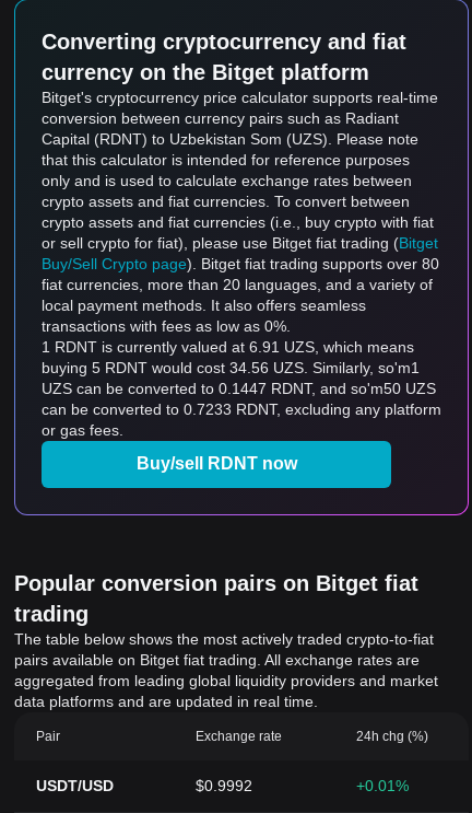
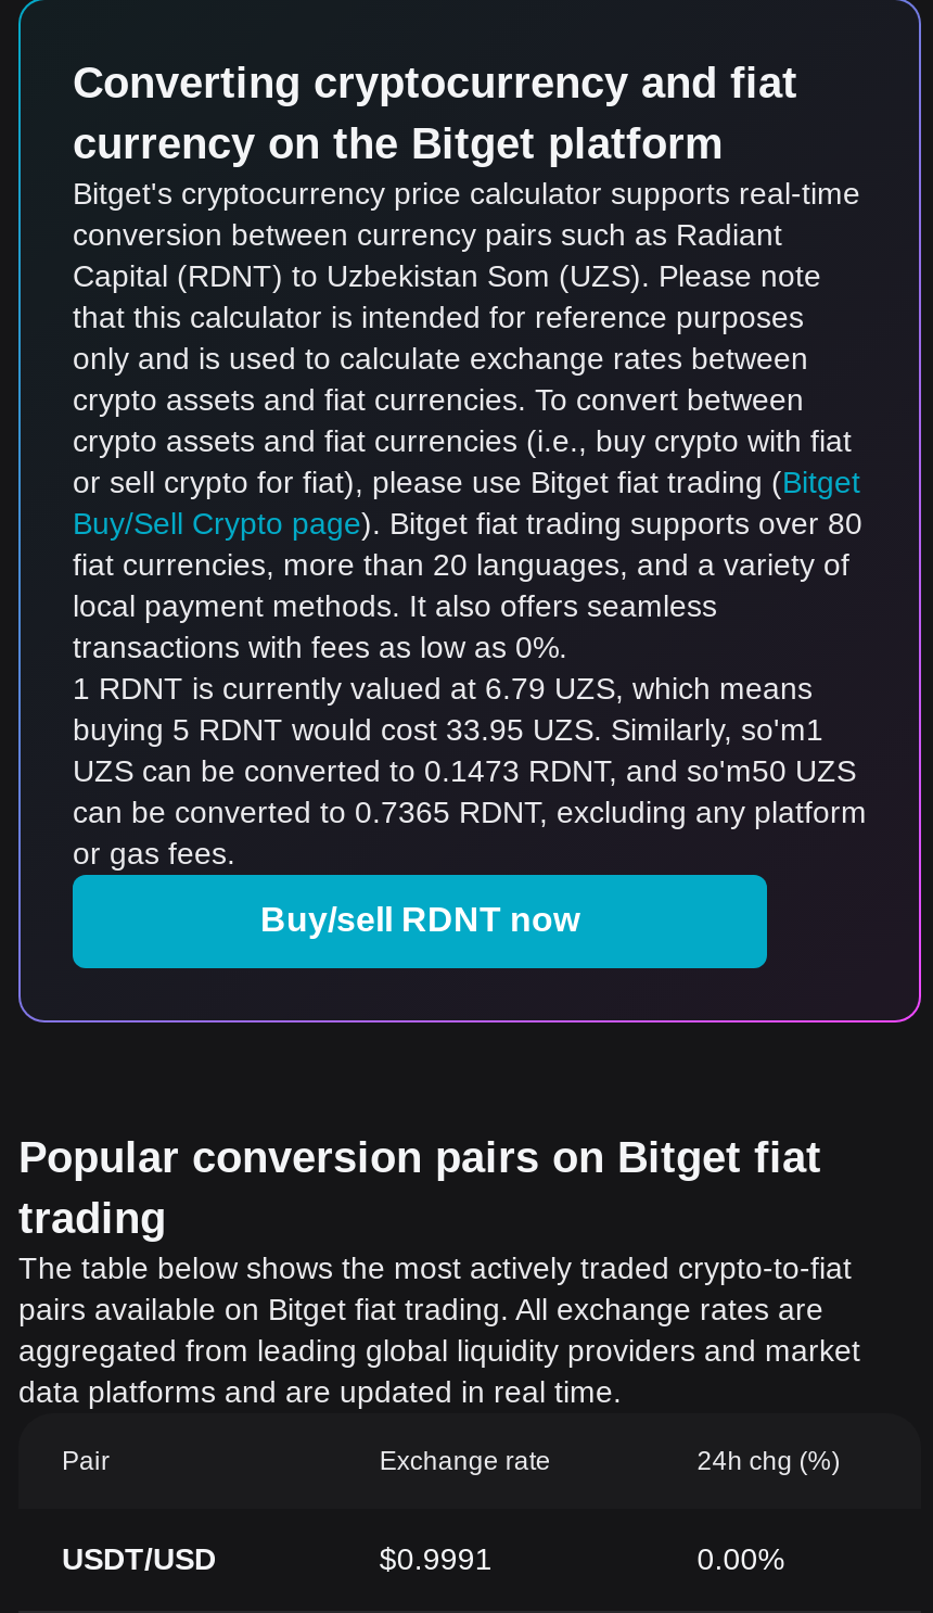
[42,338,414,356] 1 RDNT is currently valued at 6.91 UZS, which means -> [73,671,813,706] 1 RDNT is currently valued at 6.79 UZS, which means
[42,359,420,376] buying 5 RDNT would cost 34.56 UZS. Similarly, so'm1 -> [73,712,823,747] buying 5 RDNT would cost 33.95 UZS. Similarly, so'm1
[42,380,436,397] UZS can be converted to 0.1447 RDNT, and so'm50 UZS -> [73,753,856,788] UZS can be converted to 0.1473 RDNT, and so'm50 UZS
[42,400,441,418] can be converted to 0.7233 RDNT, excluding any platform -> [73,795,867,829] can be converted to 0.7365 RDNT, excluding any platform
[196,777,253,794] $0.9992 -> [379,1541,492,1576] $0.9991
[356,777,408,794] +0.01% -> [697,1541,784,1576] 0.00%

